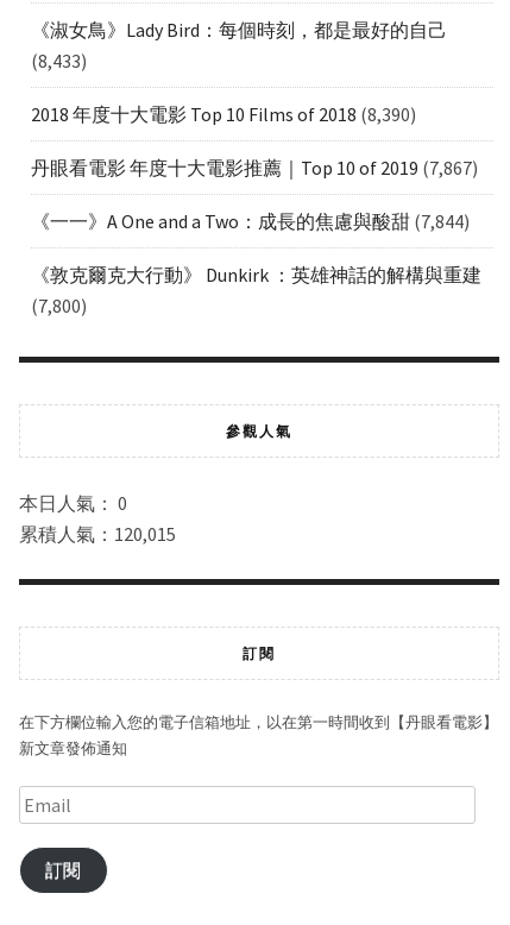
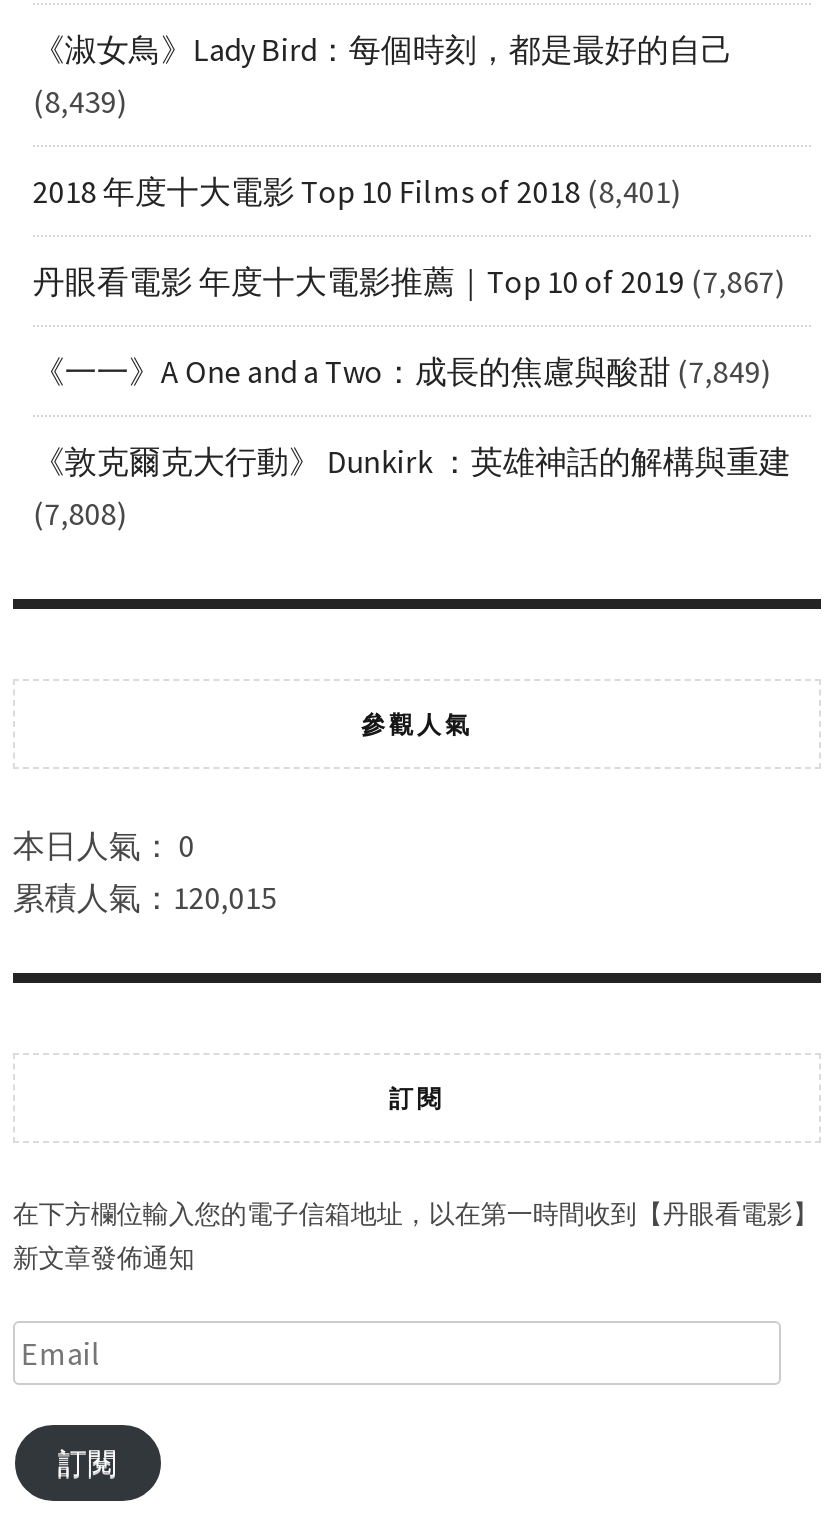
[31,49,87,73] (8,433) -> [33,82,127,122] (8,439)
[31,103,416,127] 2018 年度十大電影 Top 10 Films of 2018 (8,390) -> [33,172,681,212] 2018 年度十大電影 Top 10 Films of 2018 (8,401)
[31,210,469,234] 《一一》A One and a Two：成長的焦慮與酸甜 (7,844) -> [33,352,771,392] 《一一》A One and a Two：成長的焦慮與酸甜 (7,849)
[31,294,87,318] (7,800) -> [33,494,127,534] (7,808)

